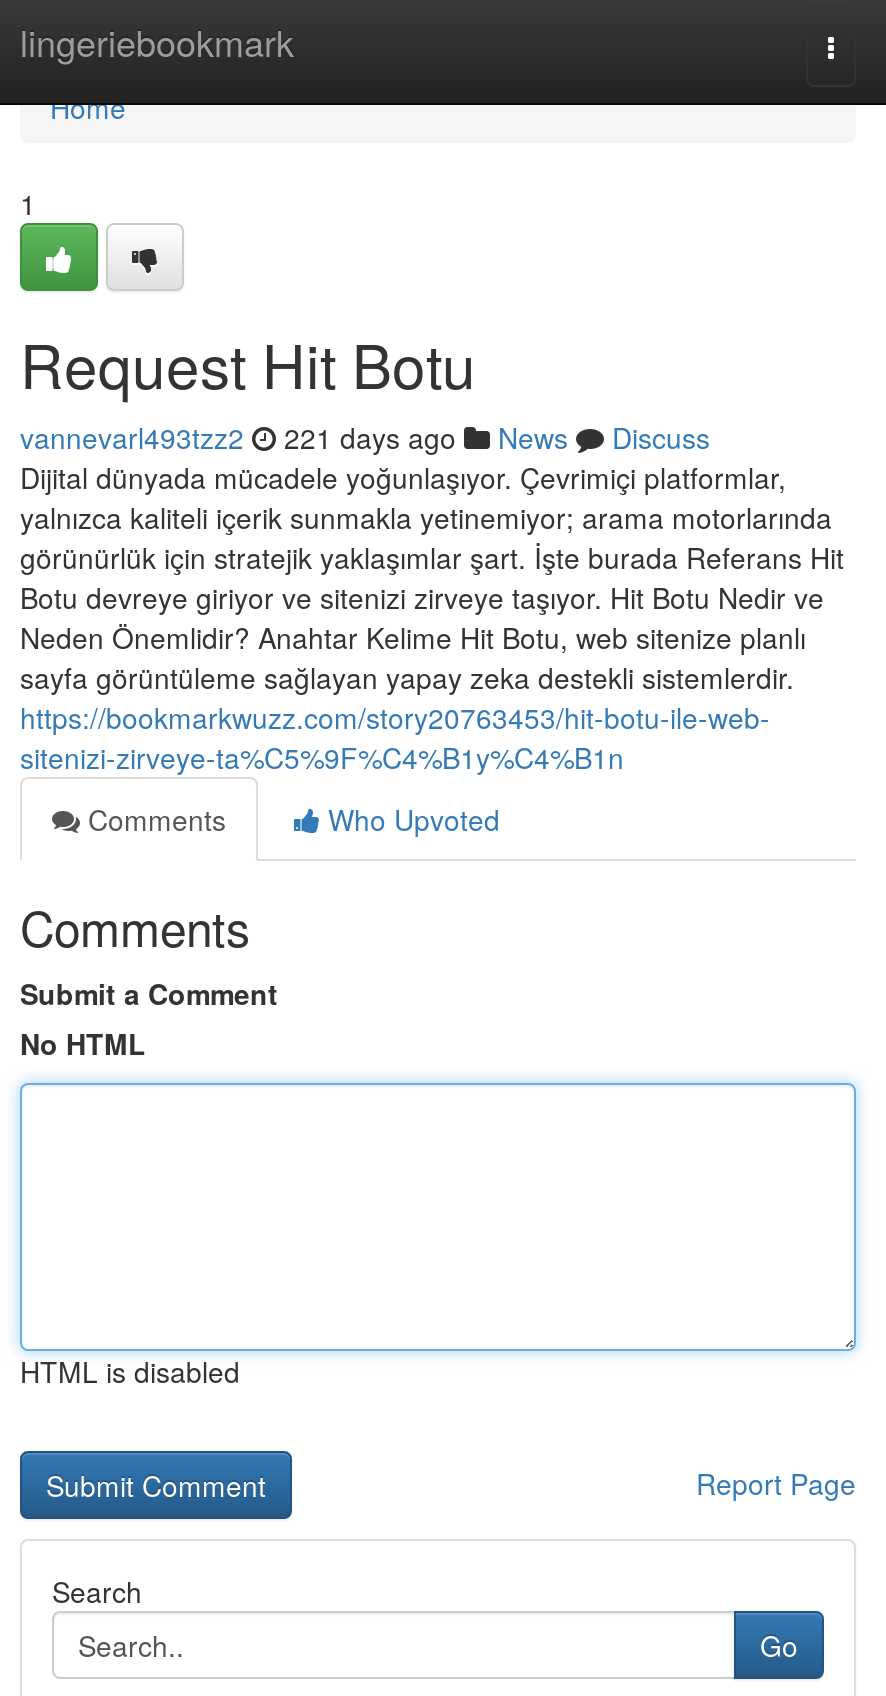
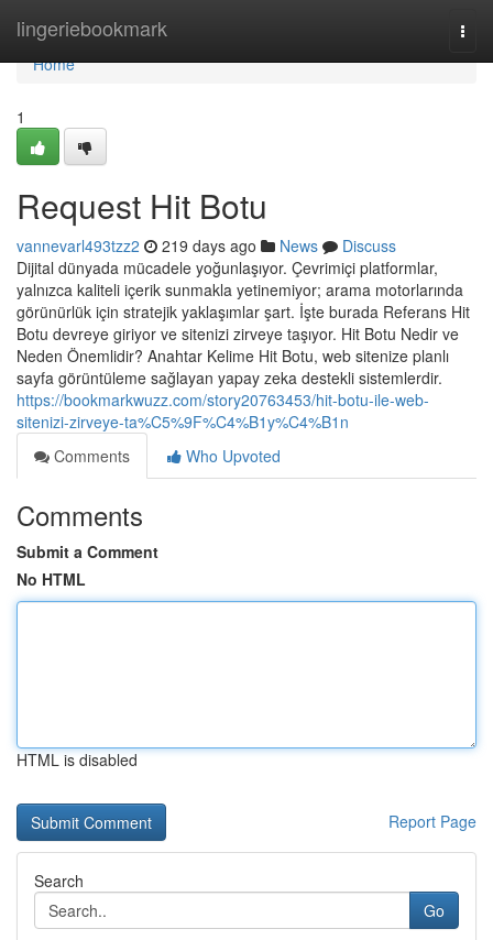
[20,417,710,457] vannevarl493tzz2 221 days ago News Discuss -> [17,234,396,256] vannevarl493tzz2 219 days ago News Discuss

